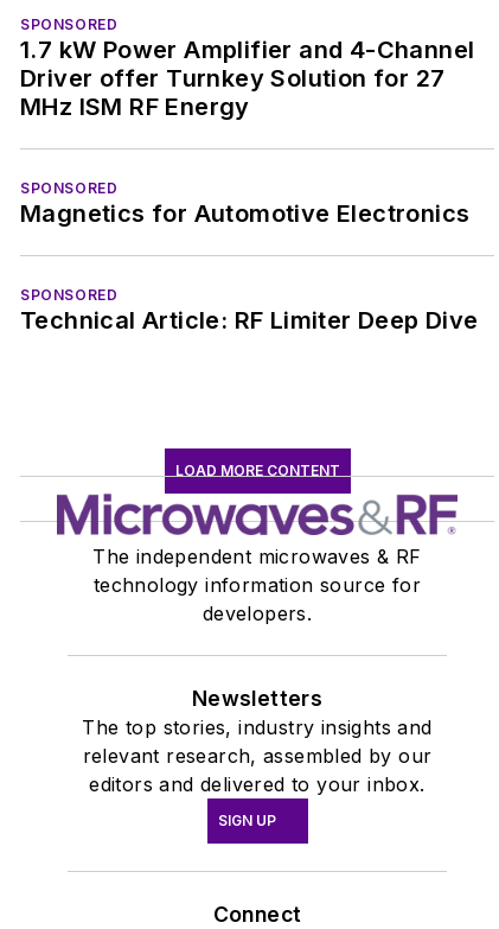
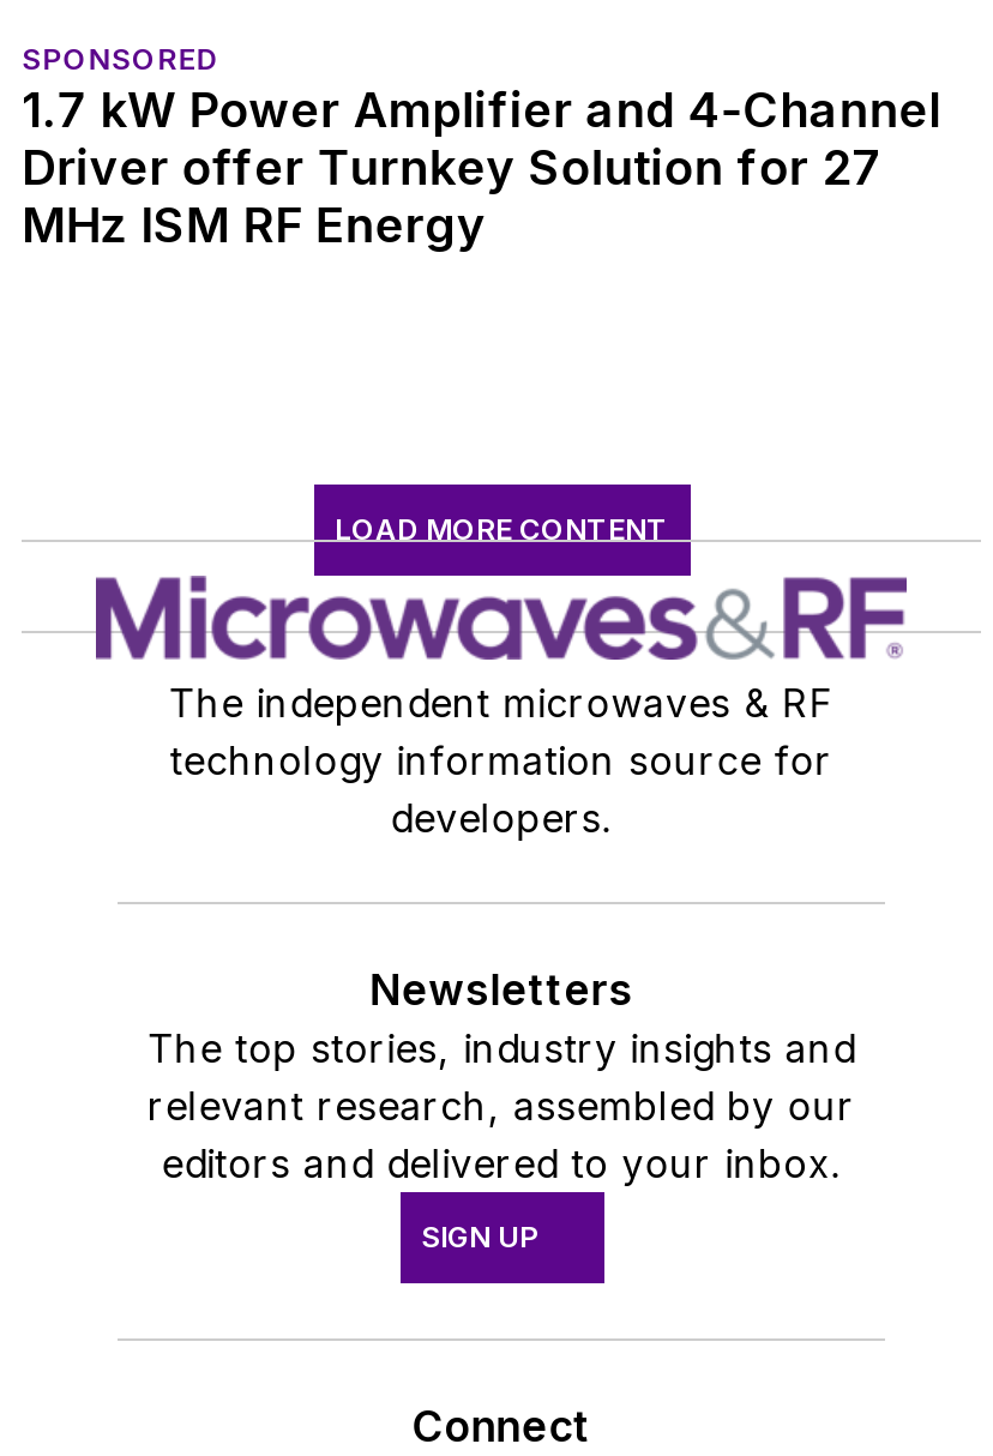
[20,179,478,334] SPONSORED | Magnetics for Automotive Electronics | SPONSORED | Technical Article: RF Limiter Deep Dive -> none

